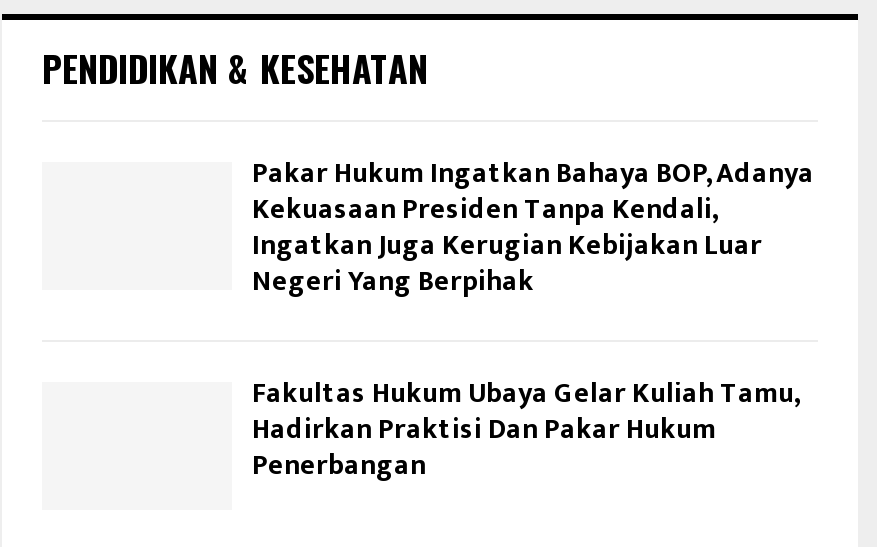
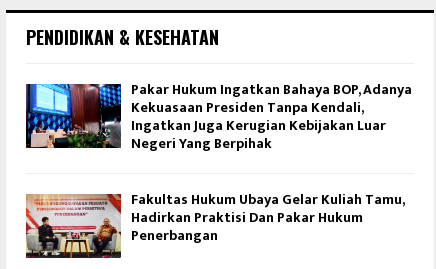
none -> [25,83,122,149] [image]
none -> [25,193,122,259] [image]

